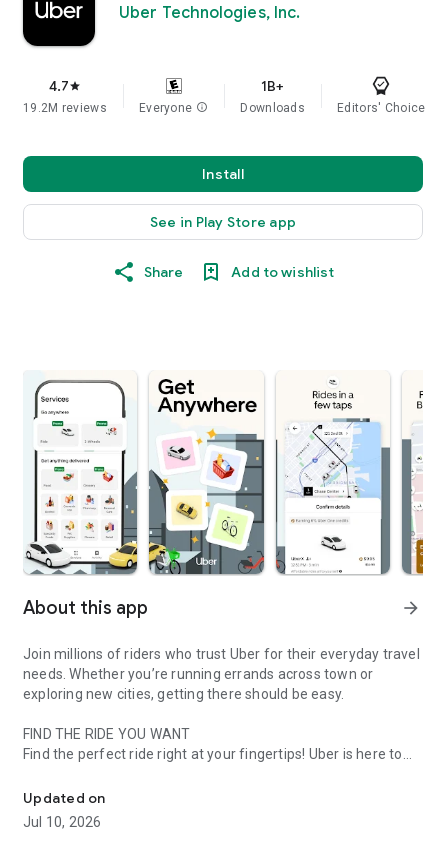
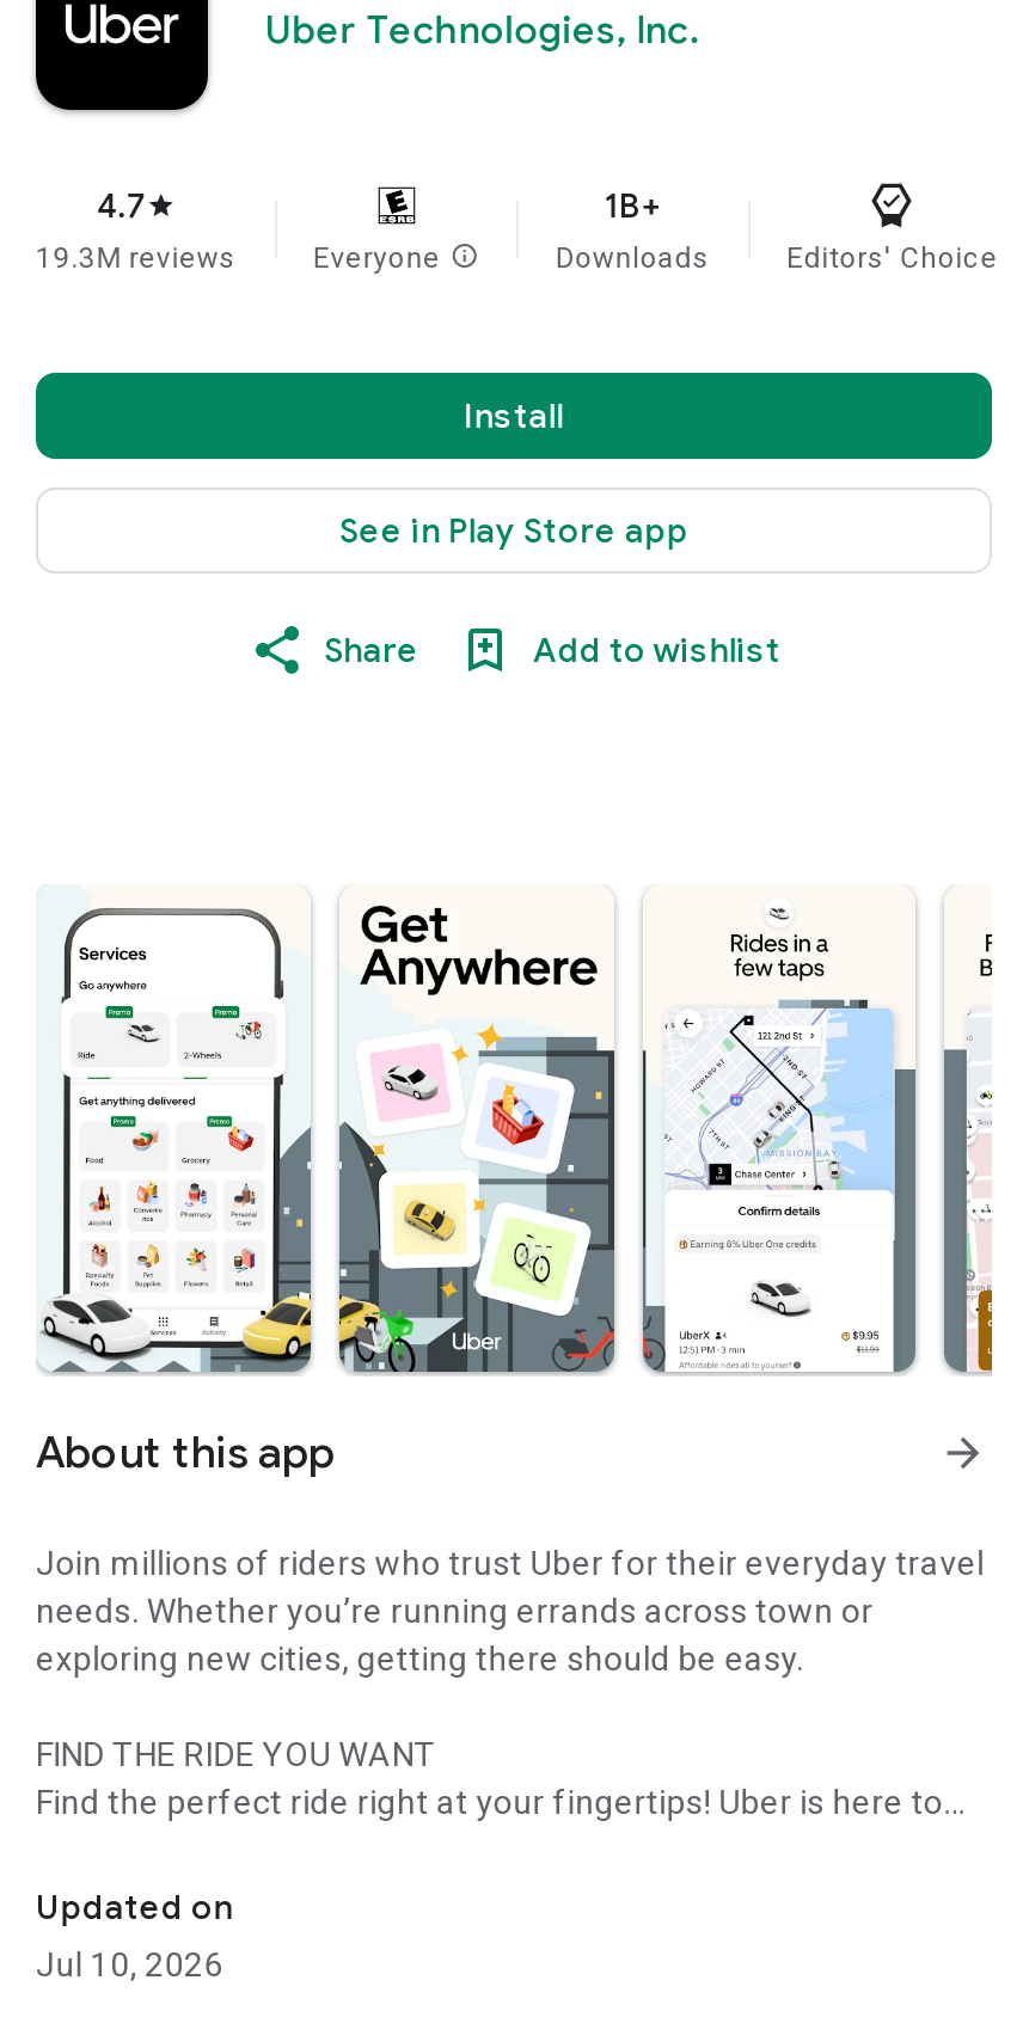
[23,101,107,115] 19.2M reviews -> [36,241,236,275] 19.3M reviews

